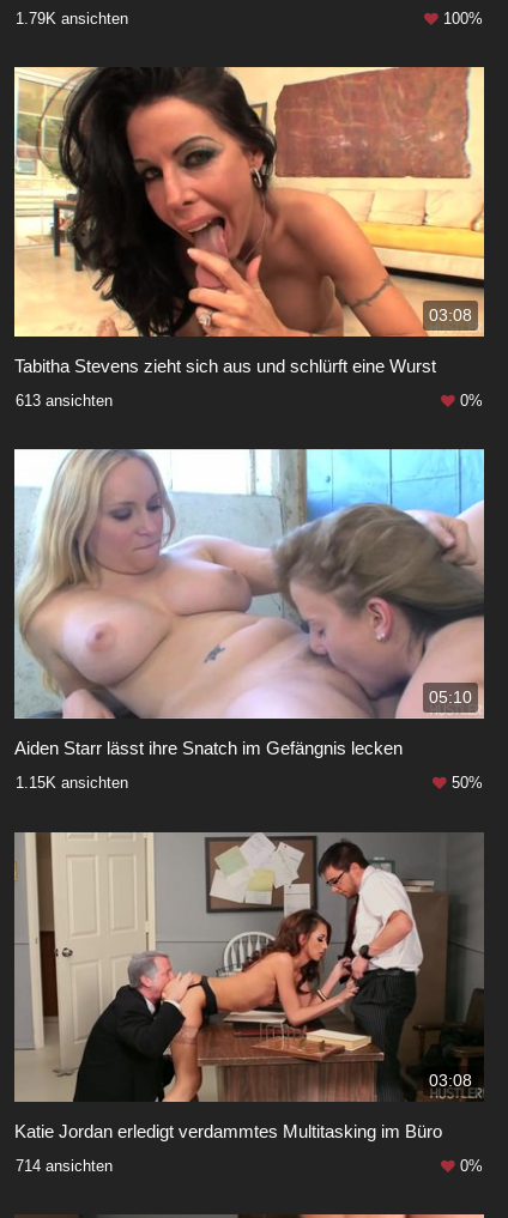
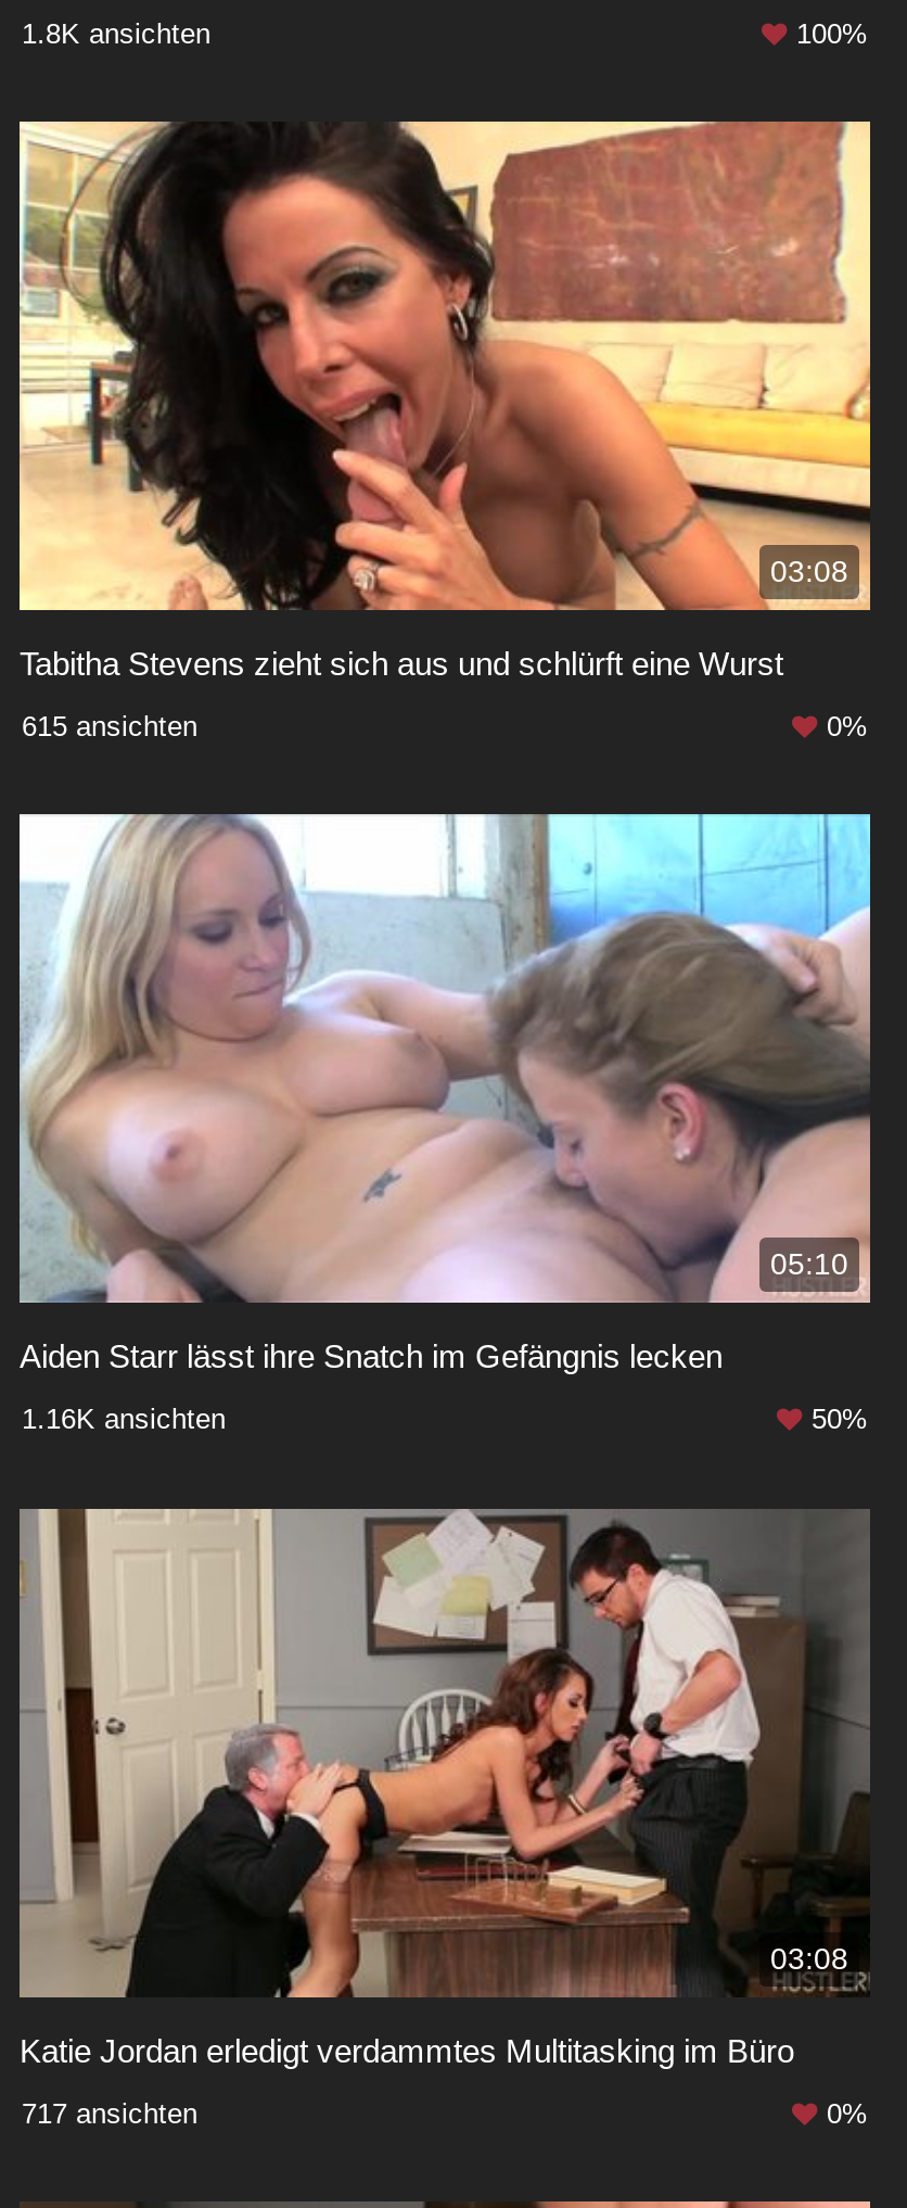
[16,9,128,27] 1.79K ansichten -> [22,17,210,49] 1.8K ansichten
[16,392,113,410] 613 ansichten -> [22,710,197,743] 615 ansichten
[16,774,128,792] 1.15K ansichten -> [22,1403,226,1436] 1.16K ansichten
[16,1157,113,1175] 714 ansichten -> [22,2097,197,2129] 717 ansichten

